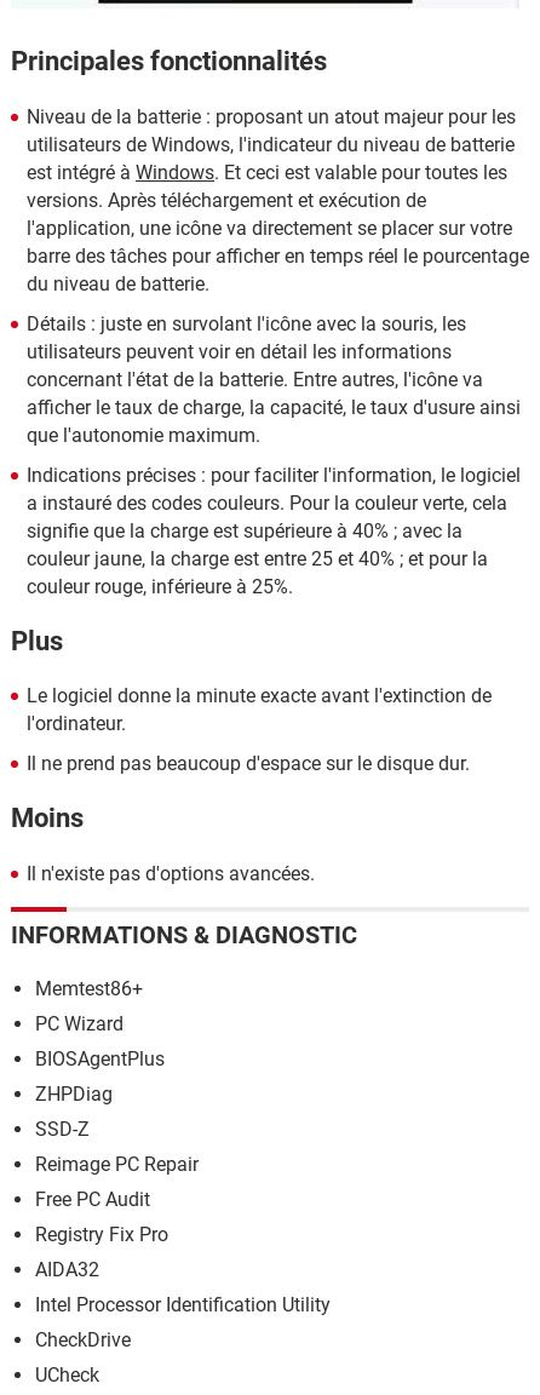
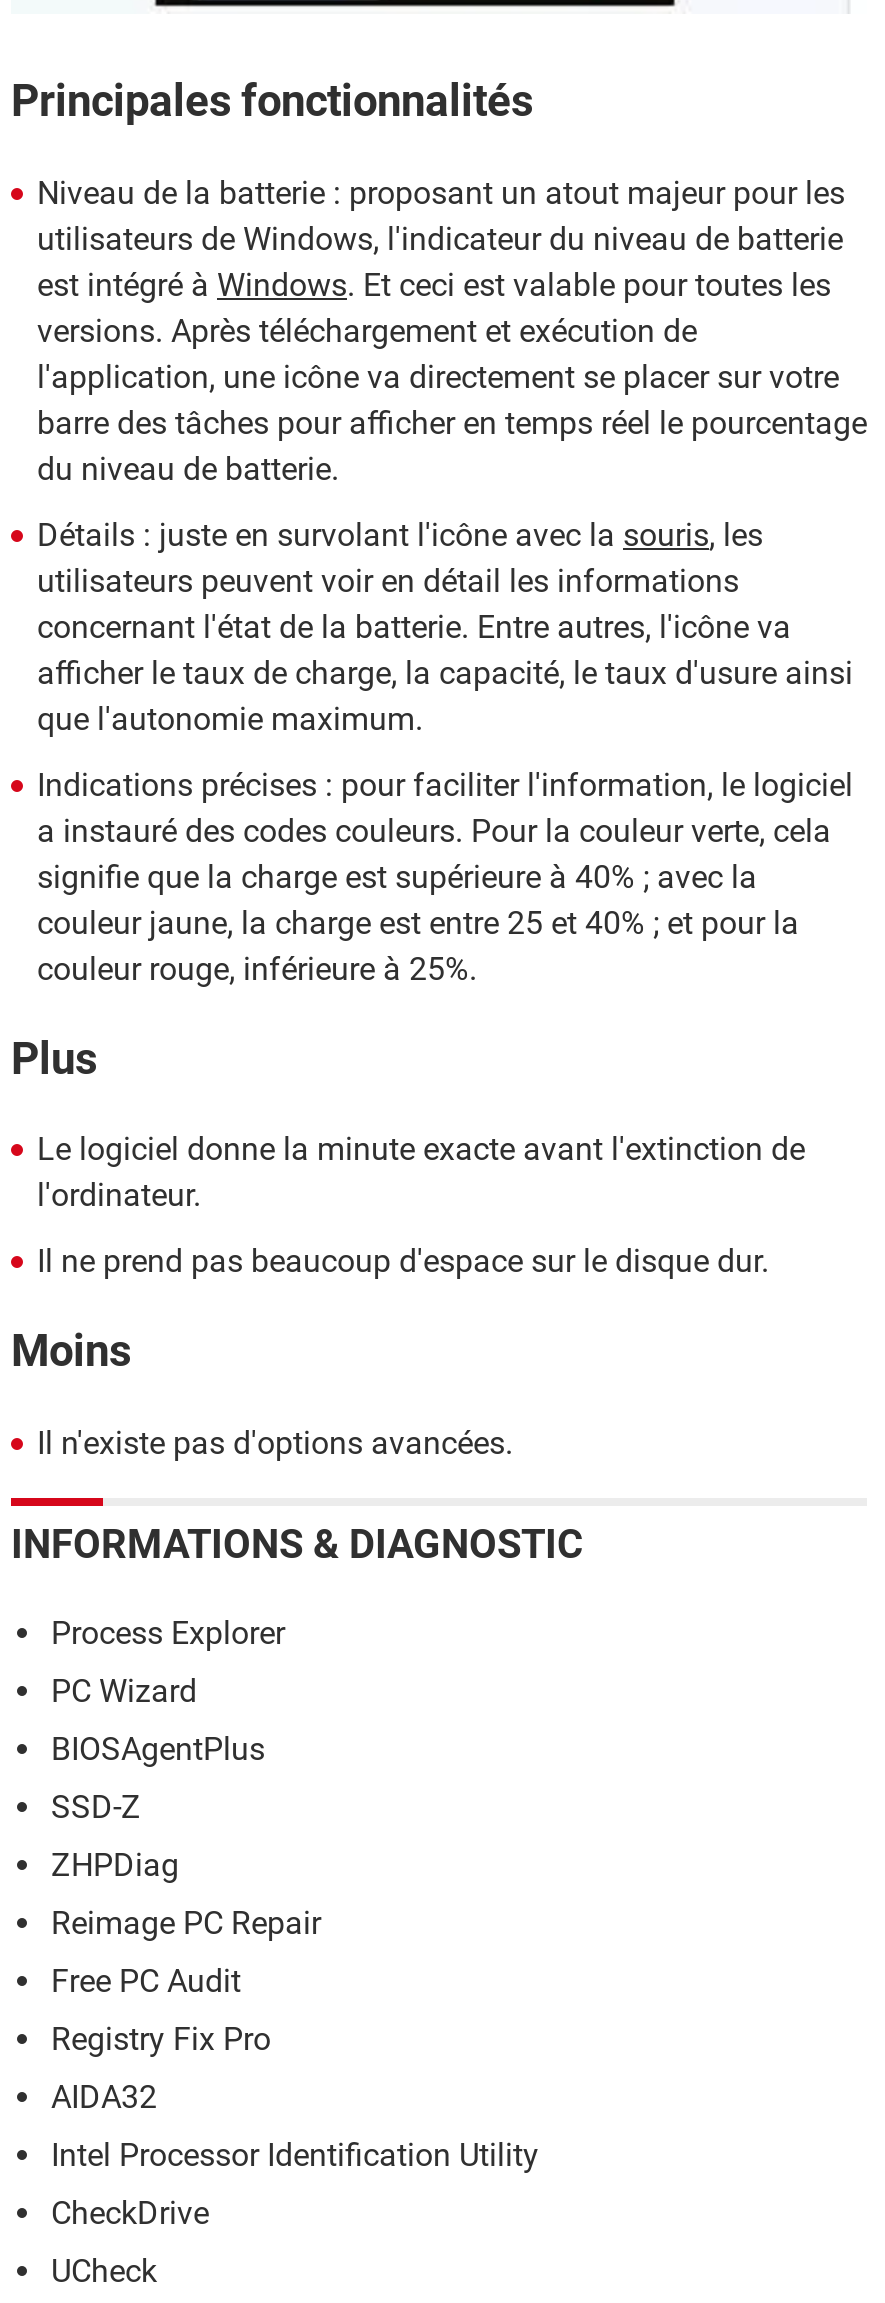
[35,978,143,1001] Memtest86+ -> [51,1615,285,1653] Process Explorer
moved [35,1083,113,1106] -> [51,1847,179,1885]: ZHPDiag
moved [35,1118,90,1141] -> [51,1789,141,1827]: SSD-Z

